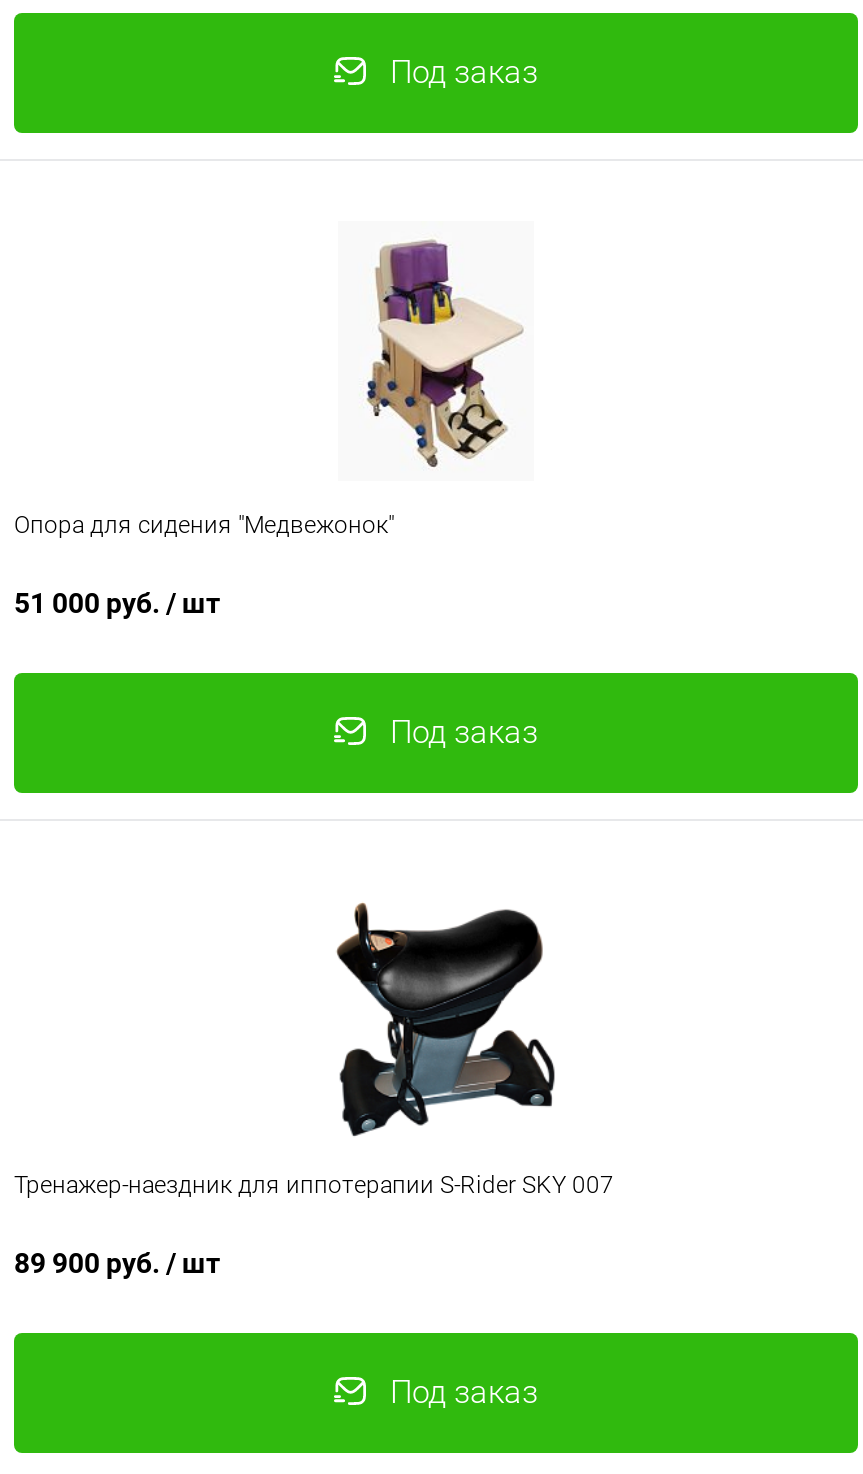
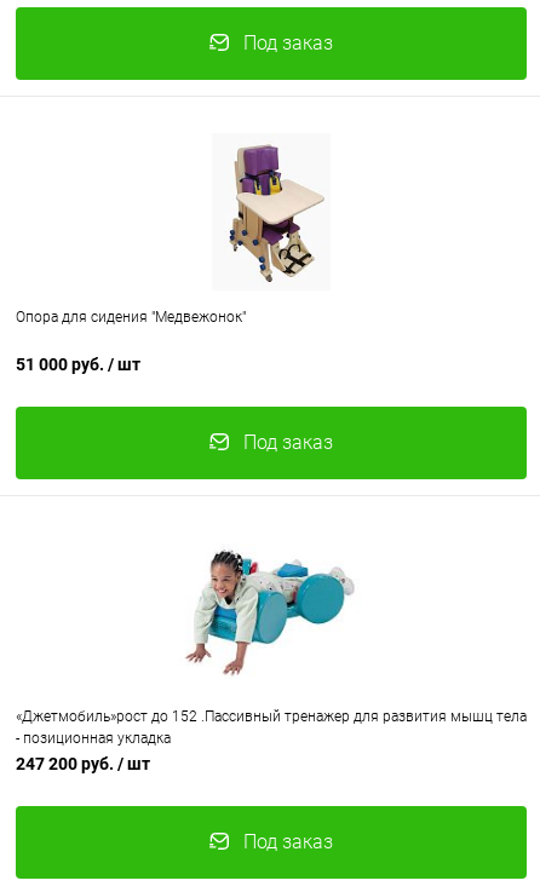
[14,901,614,1280] [image] | Тренажер-наездник для иппотерапии S-Rider SKY 007 | 89 900 руб. / шт -> [16,547,527,774] [image] | «Джетмобиль»рост до 152 .Пассивный тренажер для развития мышц тела | - позиционная укладка | 247 200 руб. / шт

